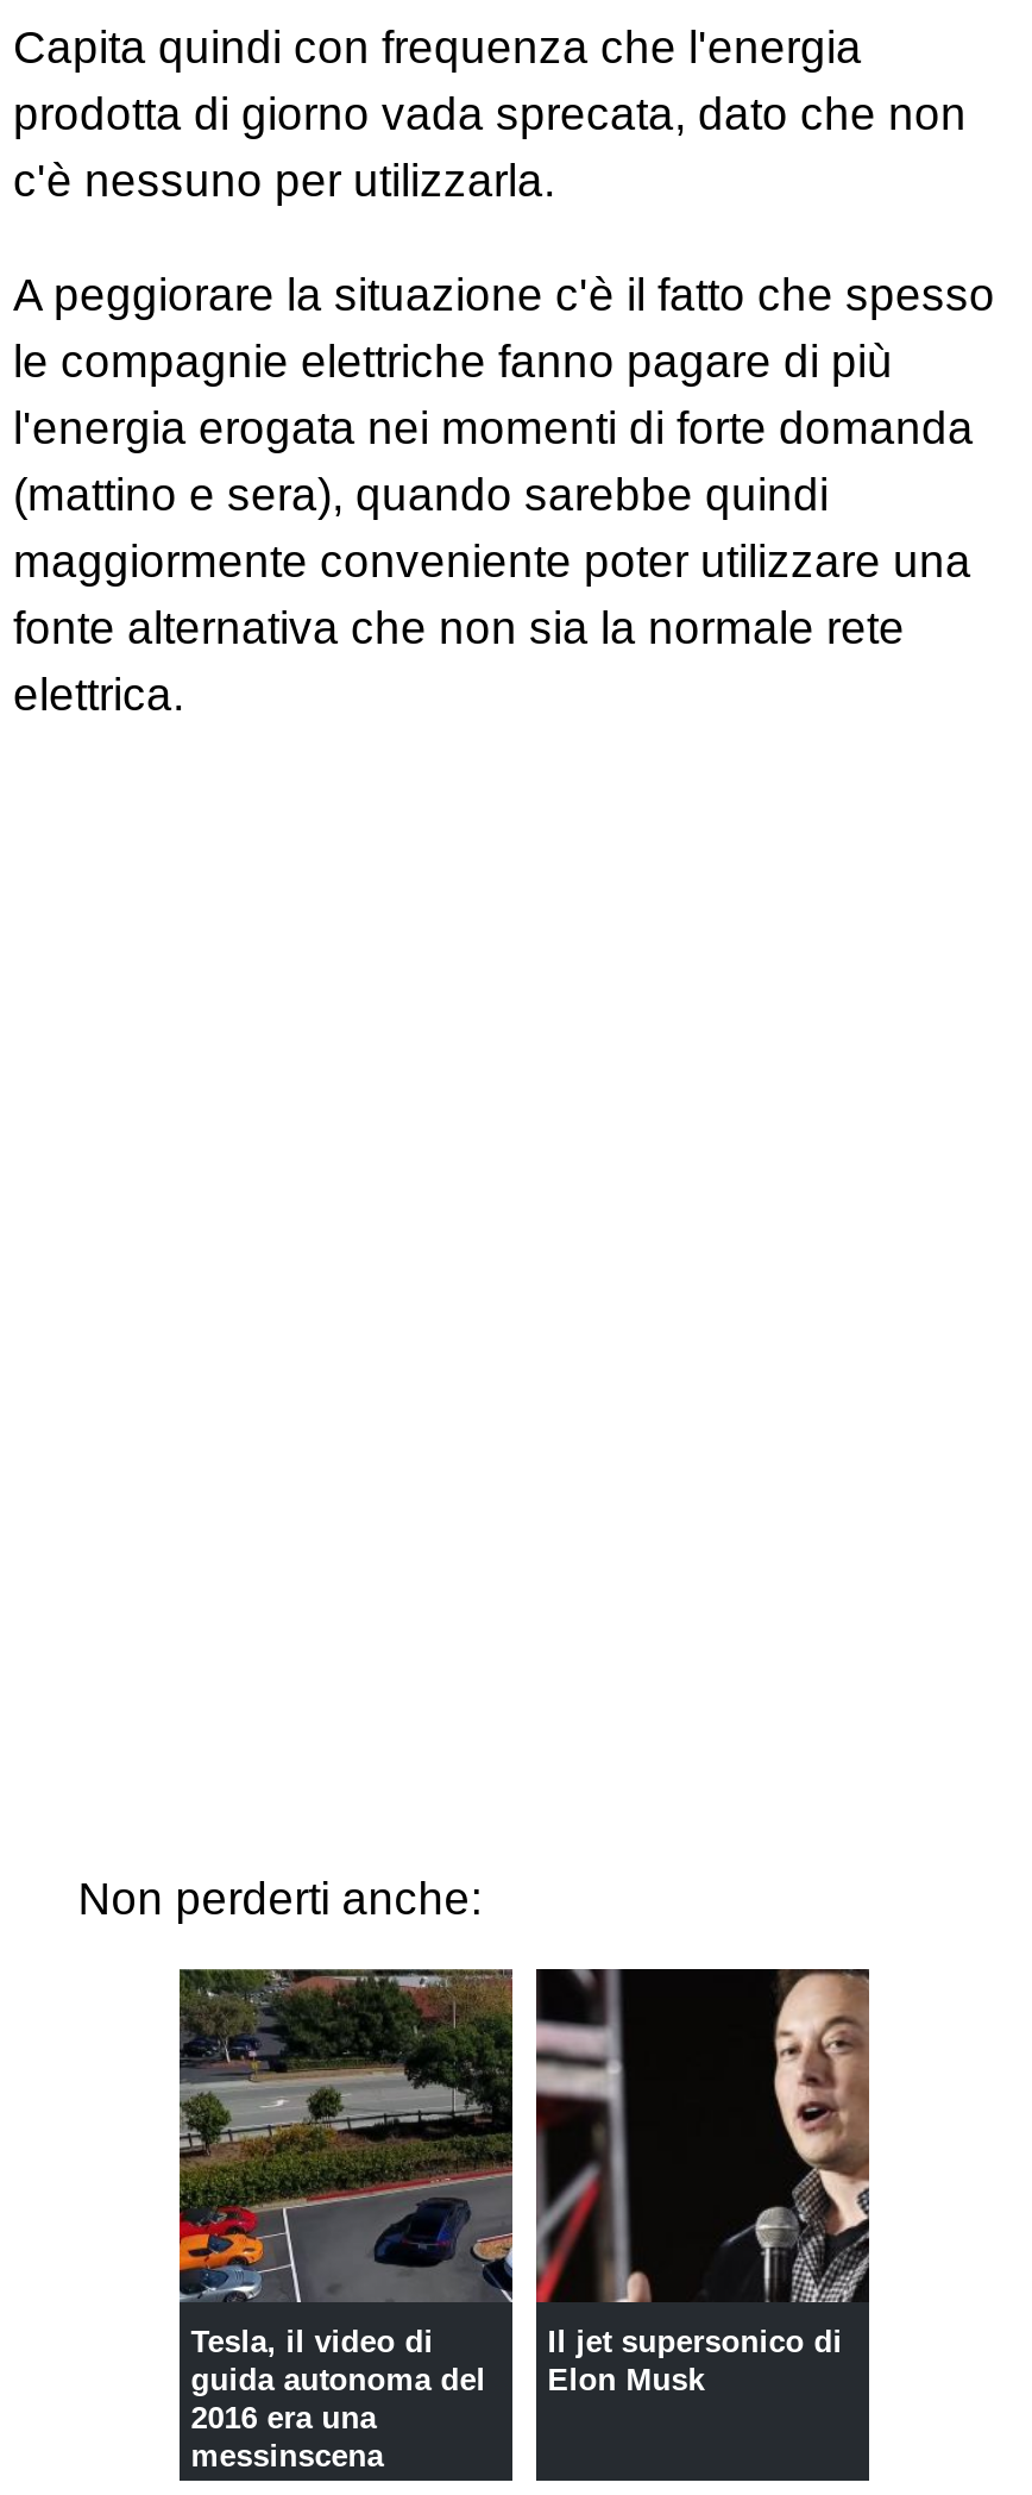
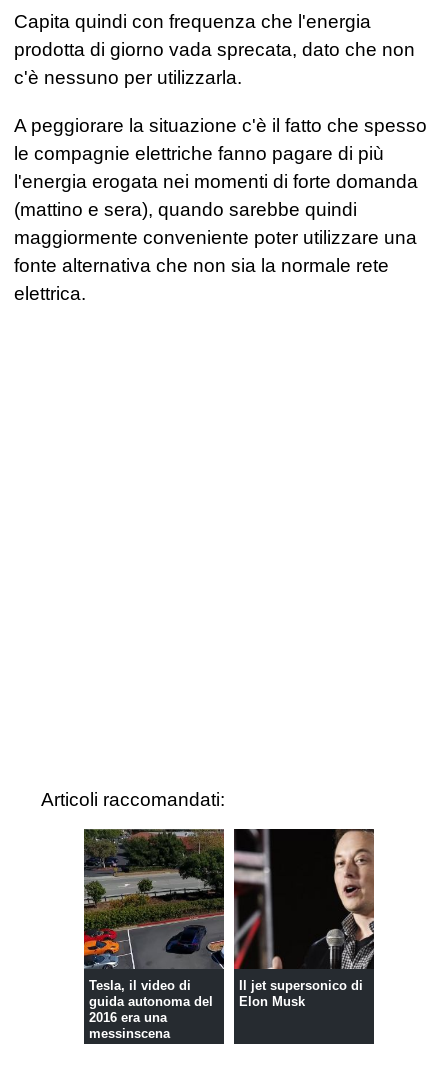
[78,1874,482,1924] Non perderti anche: -> [41,789,225,810] Articoli raccomandati:

